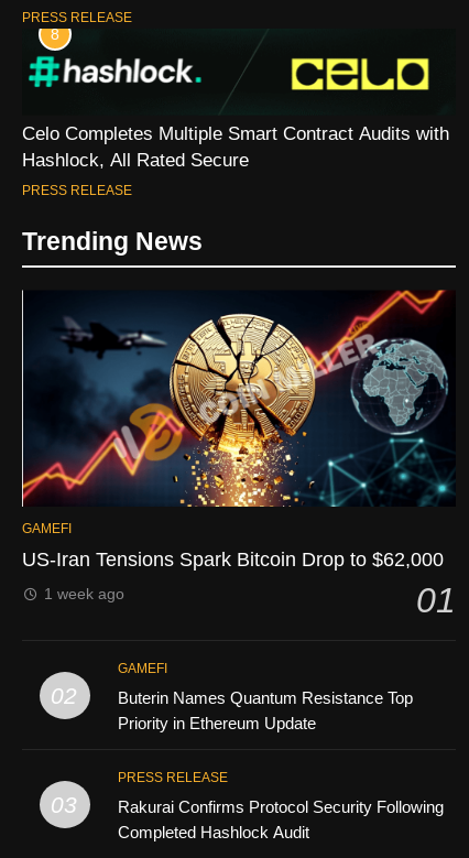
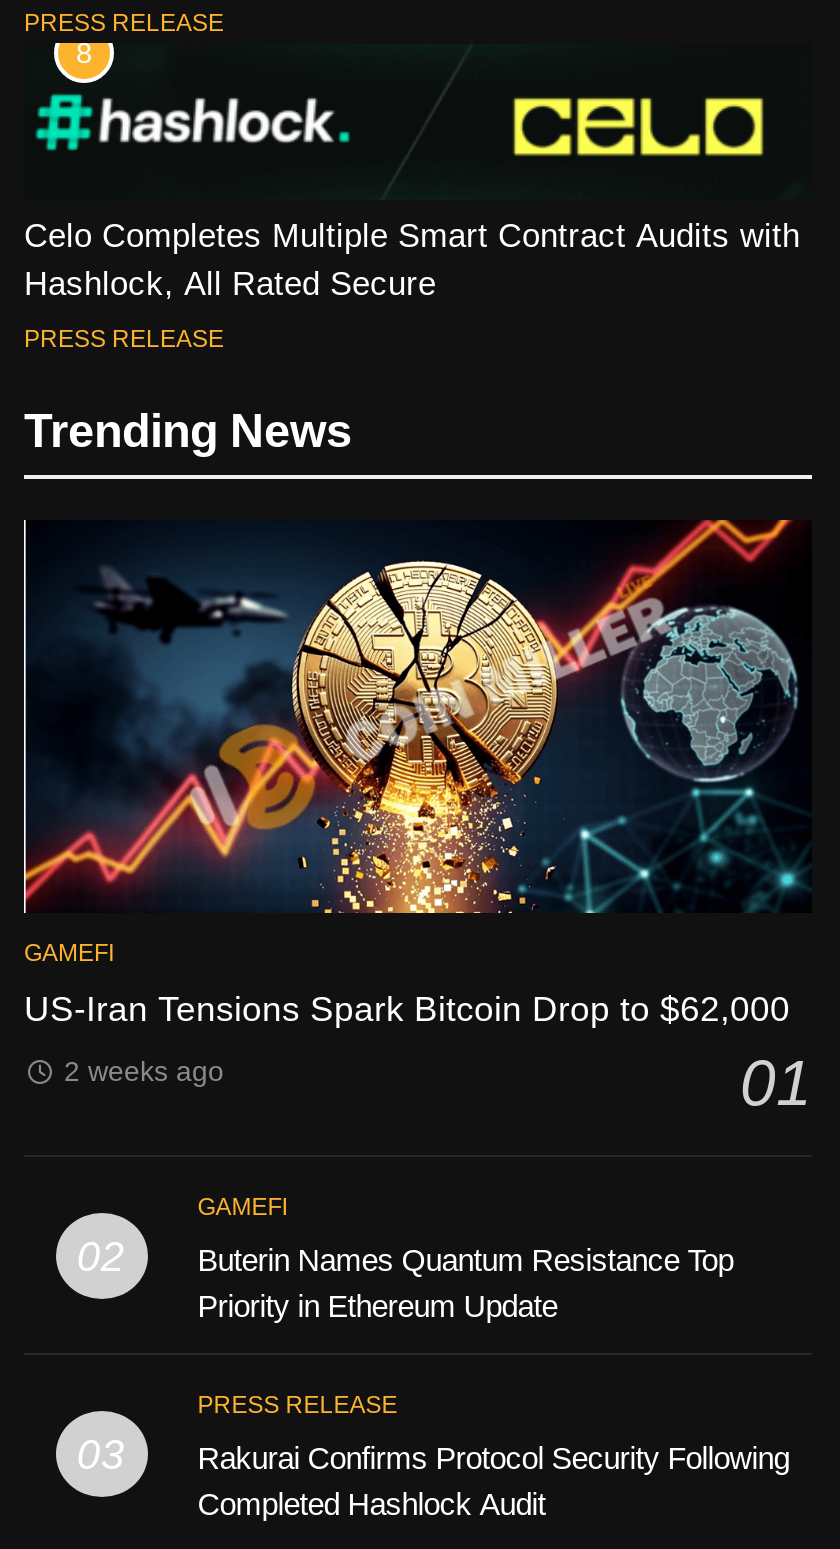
[44,585,124,603] 1 week ago -> [64,1055,224,1087] 2 weeks ago

